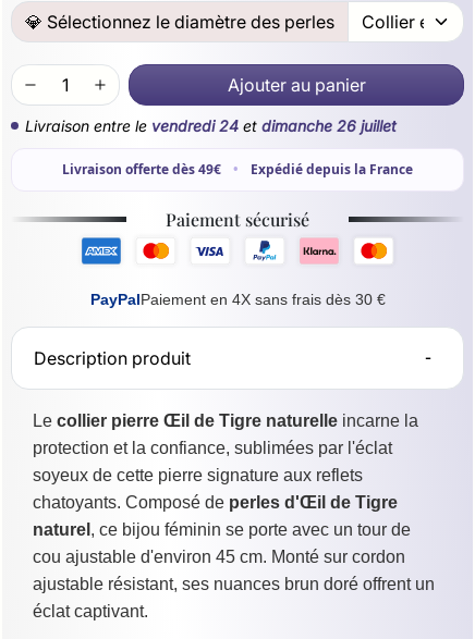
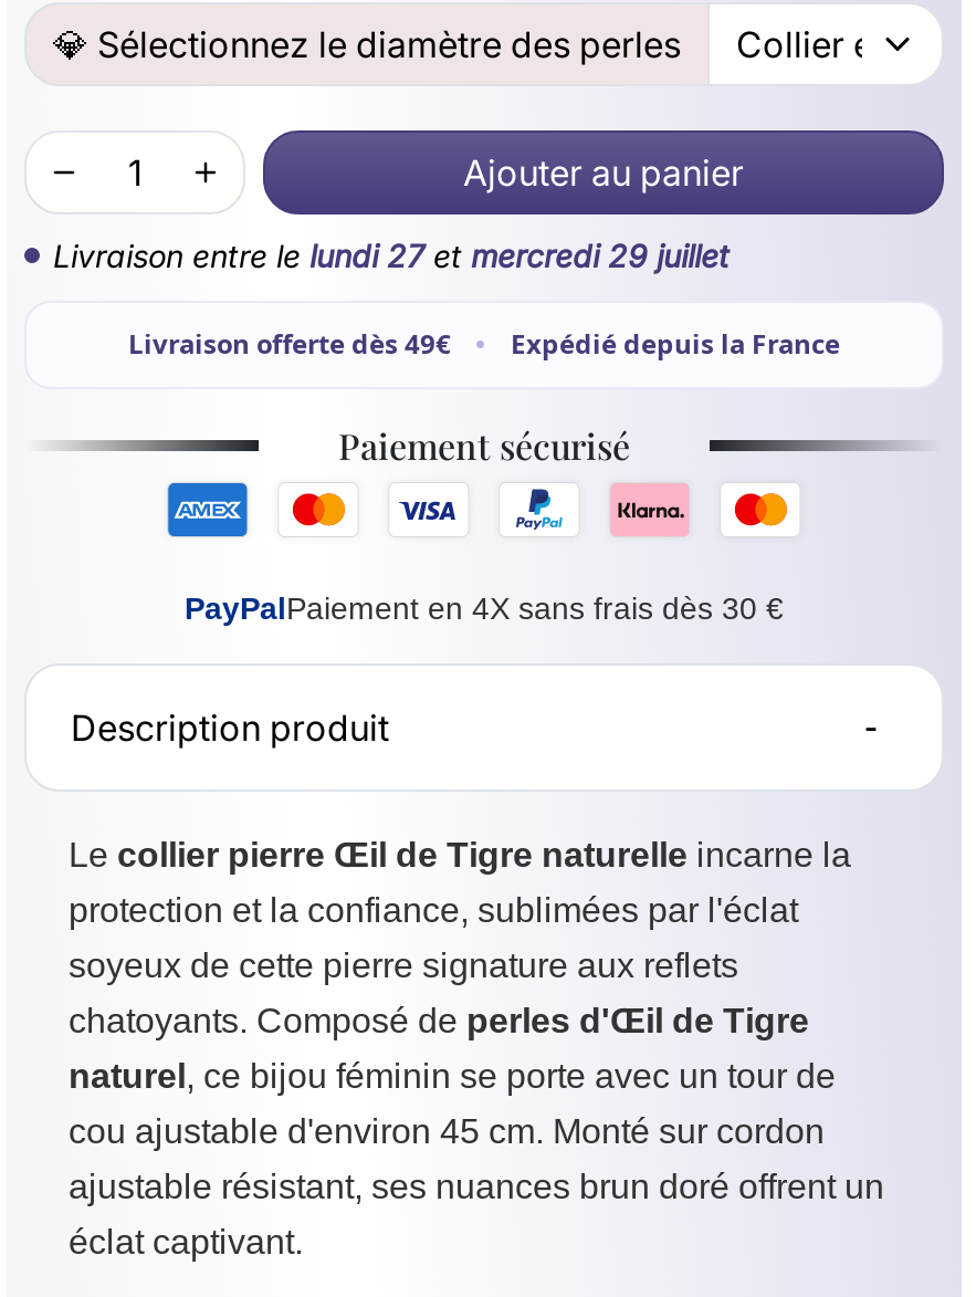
[25,116,397,135] Livraison entre le vendredi 24 et dimanche 26 juillet -> [53,236,730,273] Livraison entre le lundi 27 et mercredi 29 juillet

